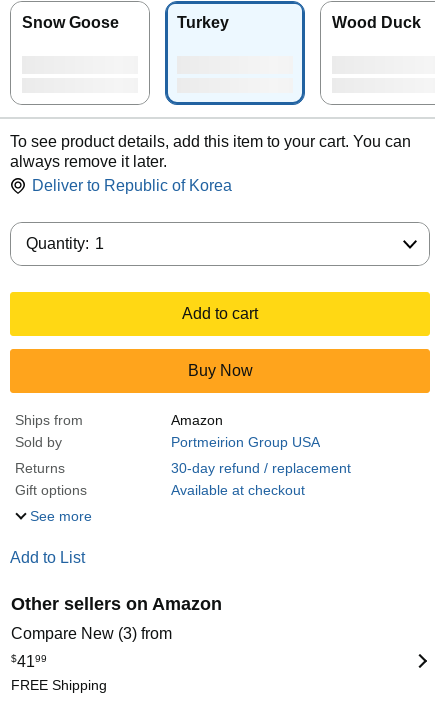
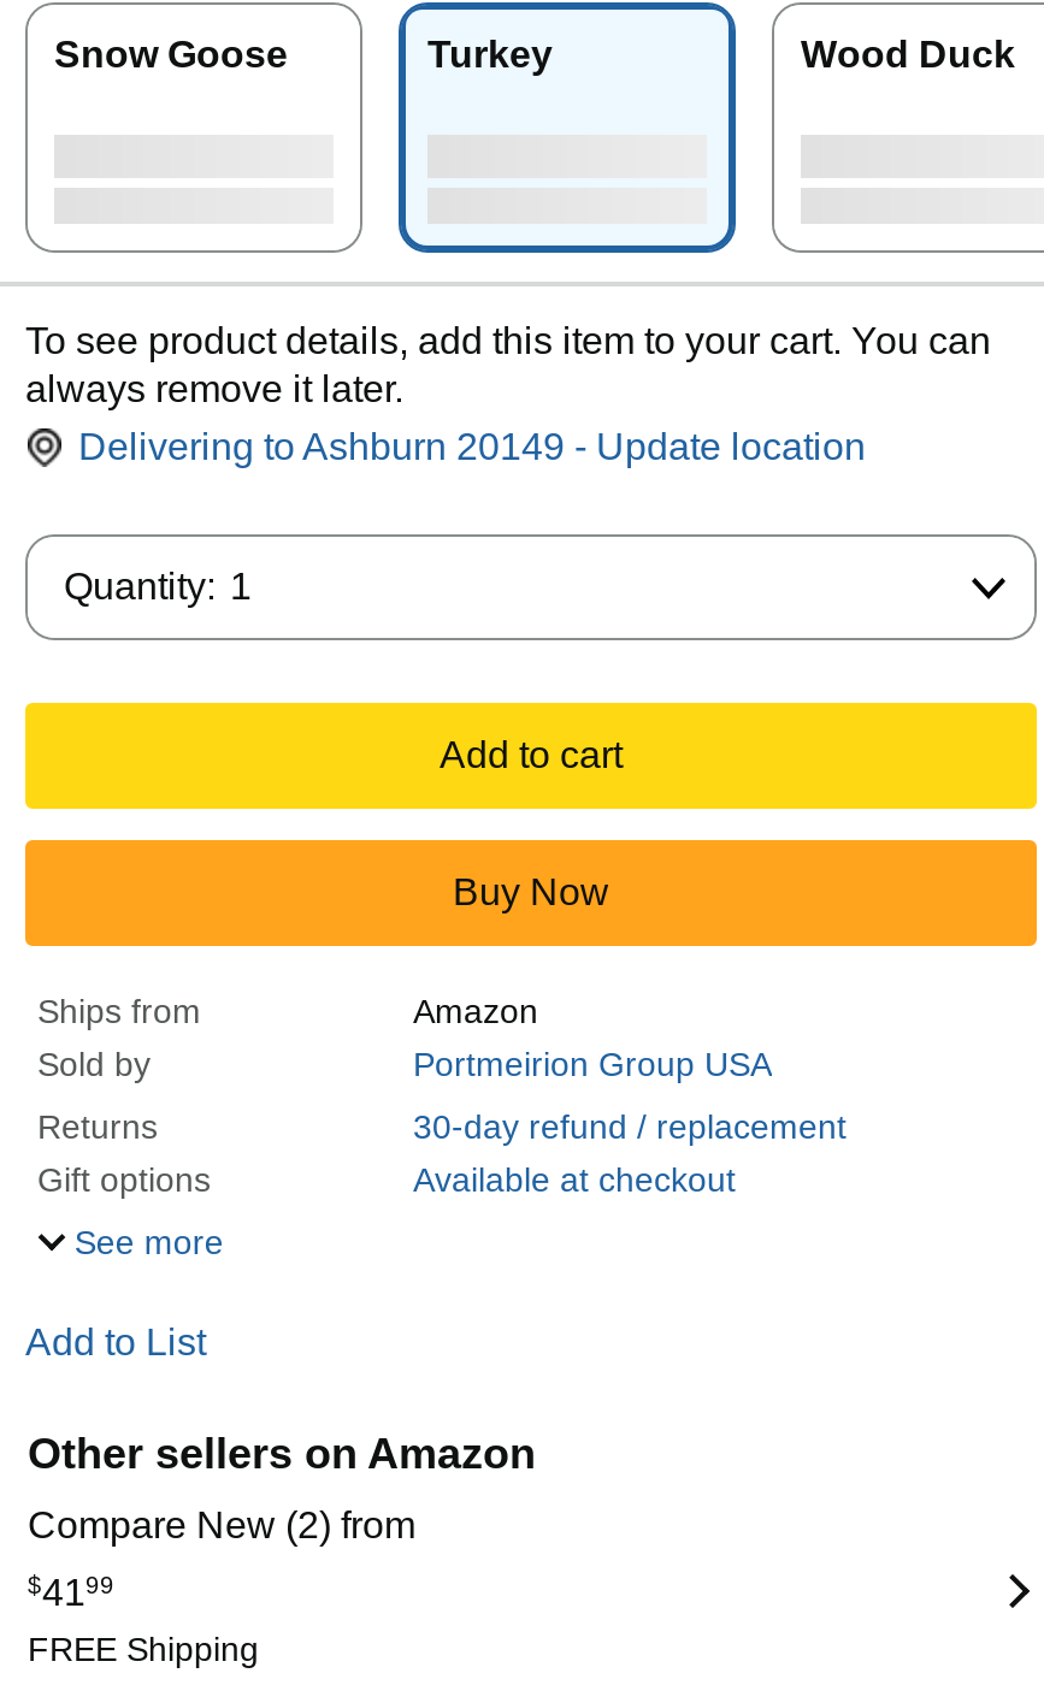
[32,176,232,193] Deliver to Republic of Korea -> [78,425,866,466] Delivering to Ashburn 20149 - Update location
[11,625,172,642] Compare New (3) from -> [28,1504,415,1544] Compare New (2) from

